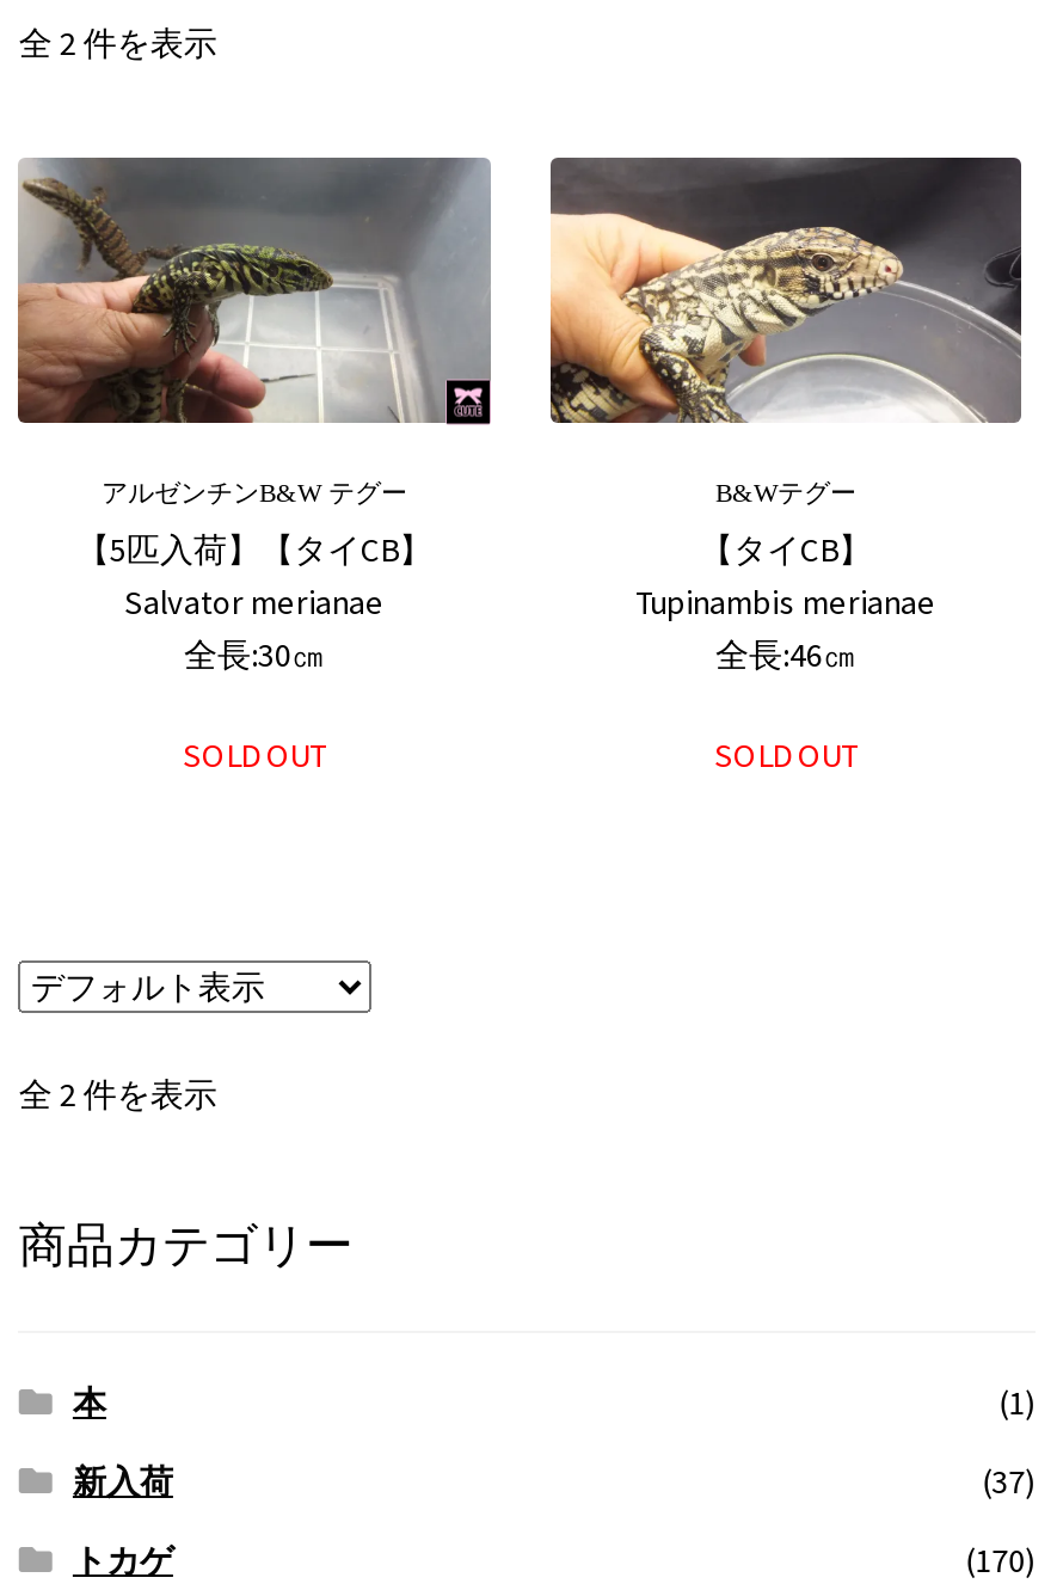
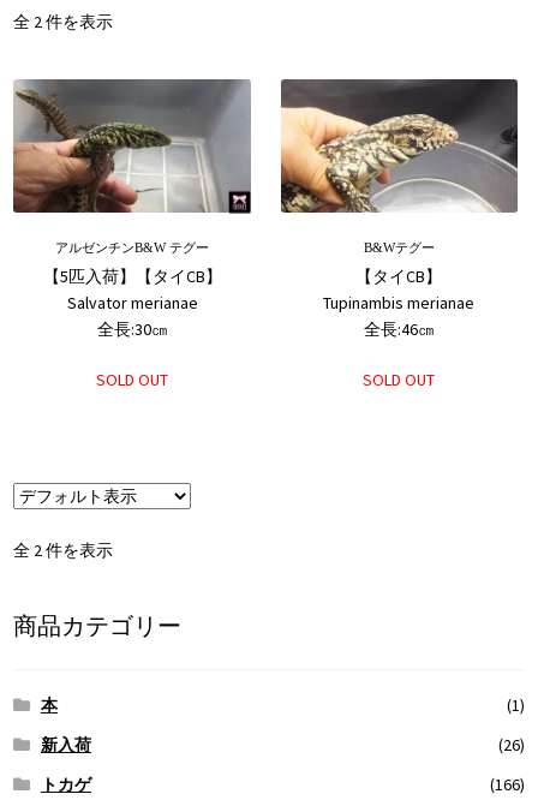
[982,1459,1035,1502] (37) -> [498,734,524,755] (26)
[966,1538,1035,1581] (170) -> [490,773,524,795] (166)

